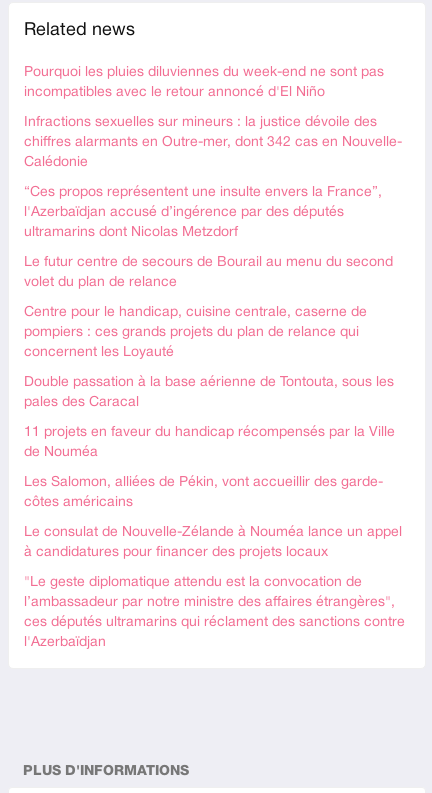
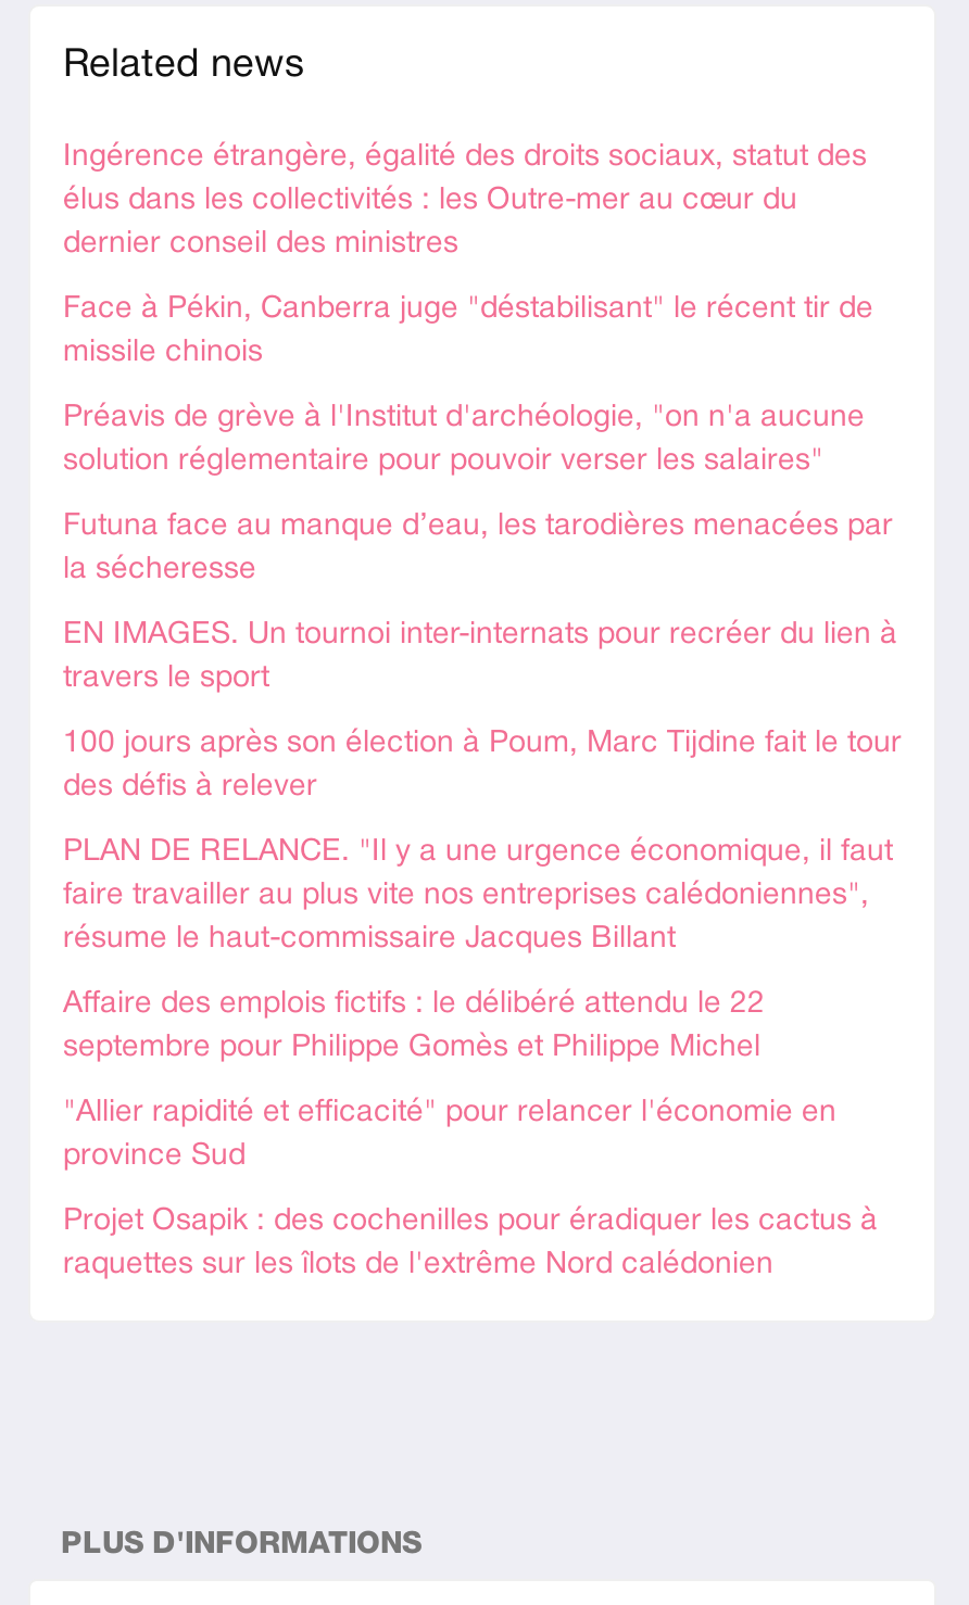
[24,66,405,649] Pourquoi les pluies diluviennes du week-end ne sont pas | incompatibles avec le retour annoncé d'El Niño | Infractions sexuelles sur mineurs : la justice dévoile des | chiffres alarmants en Outre-mer, dont 342 cas en Nouvelle- | Calédonie | “Ces propos représentent une insulte envers la France”, | l'Azerbaïdjan accusé d’ingérence par des députés | ultramarins dont Nicolas Metzdorf | Le futur centre de secours de Bourail au menu du second | volet du plan de relance | Centre pour le handicap, cuisine centrale, caserne de | pompiers : ces grands projets du plan de relance qui | concernent les Loyauté | Double passation à la base aérienne de Tontouta, sous les | pales des Caracal | 11 projets en faveur du handicap récompensés par la Ville | de Nouméa | Les Salomon, alliées de Pékin, vont accueillir des garde- | côtes américains | Le consulat de Nouvelle-Zélande à Nouméa lance un appel | à candidatures pour financer des projets locaux | "Le geste diplomatique attendu est la convocation de | l’ambassadeur par notre ministre des affaires étrangères", | ces députés ultramarins qui réclament des sanctions contre | l'Azerbaïdjan -> [63,143,902,1279] Ingérence étrangère, égalité des droits sociaux, statut des | élus dans les collectivités : les Outre-mer au cœur du | dernier conseil des ministres | Face à Pékin, Canberra juge "déstabilisant" le récent tir de | missile chinois | Préavis de grève à l'Institut d'archéologie, "on n'a aucune | solution réglementaire pour pouvoir verser les salaires" | Futuna face au manque d’eau, les tarodières menacées par | la sécheresse | EN IMAGES. Un tournoi inter-internats pour recréer du lien à | travers le sport | 100 jours après son élection à Poum, Marc Tijdine fait le tour | des défis à relever | PLAN DE RELANCE. "Il y a une urgence économique, il faut | faire travailler au plus vite nos entreprises calédoniennes", | résume le haut-commissaire Jacques Billant | Affaire des emplois fictifs : le délibéré attendu le 22 | septembre pour Philippe Gomès et Philippe Michel | "Allier rapidité et efficacité" pour relancer l'économie en | province Sud | Projet Osapik : des cochenilles pour éradiquer les cactus à | raquettes sur les îlots de l'extrême Nord calédonien

